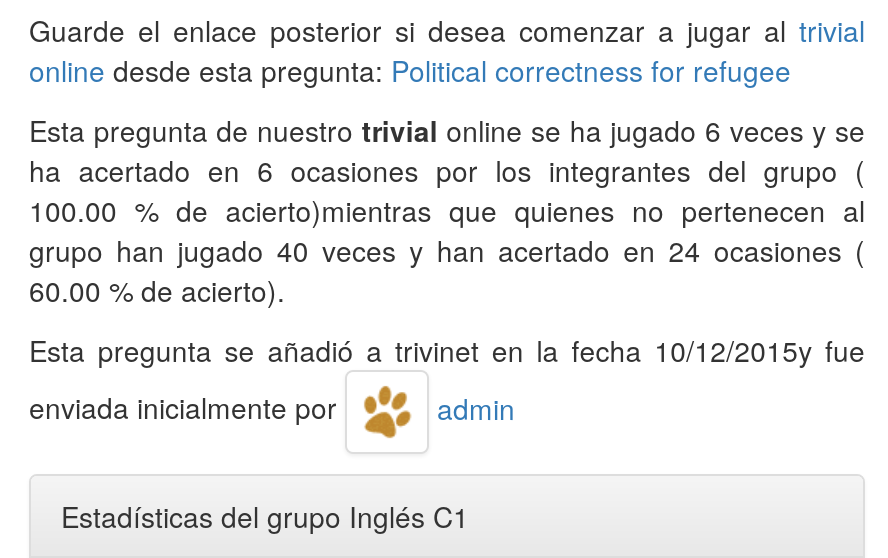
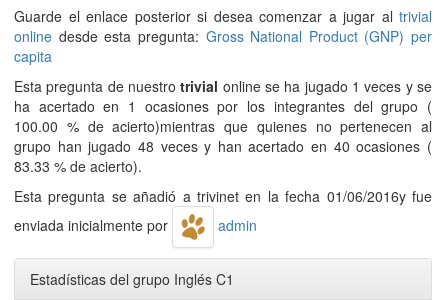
[29,50,791,90] online desde esta pregunta: Political correctness for refugee -> [14,26,432,66] online desde esta pregunta: Gross National Product (GNP) per | capita
[29,110,865,190] Esta pregunta de nuestro trivial online se ha jugado 6 veces y se | ha acertado en 6 ocasiones por los integrantes del grupo ( -> [14,76,432,116] Esta pregunta de nuestro trivial online se ha jugado 1 veces y se | ha acertado en 1 ocasiones por los integrantes del grupo (
[29,230,865,270] grupo han jugado 40 veces y han acertado en 24 ocasiones ( -> [14,136,432,156] grupo han jugado 48 veces y han acertado en 40 ocasiones (
[29,270,285,310] 60.00 % de acierto). -> [14,156,142,176] 83.33 % de acierto).
[29,330,865,370] Esta pregunta se añadió a trivinet en la fecha 10/12/2015y fue -> [14,186,432,206] Esta pregunta se añadió a trivinet en la fecha 01/06/2016y fue

